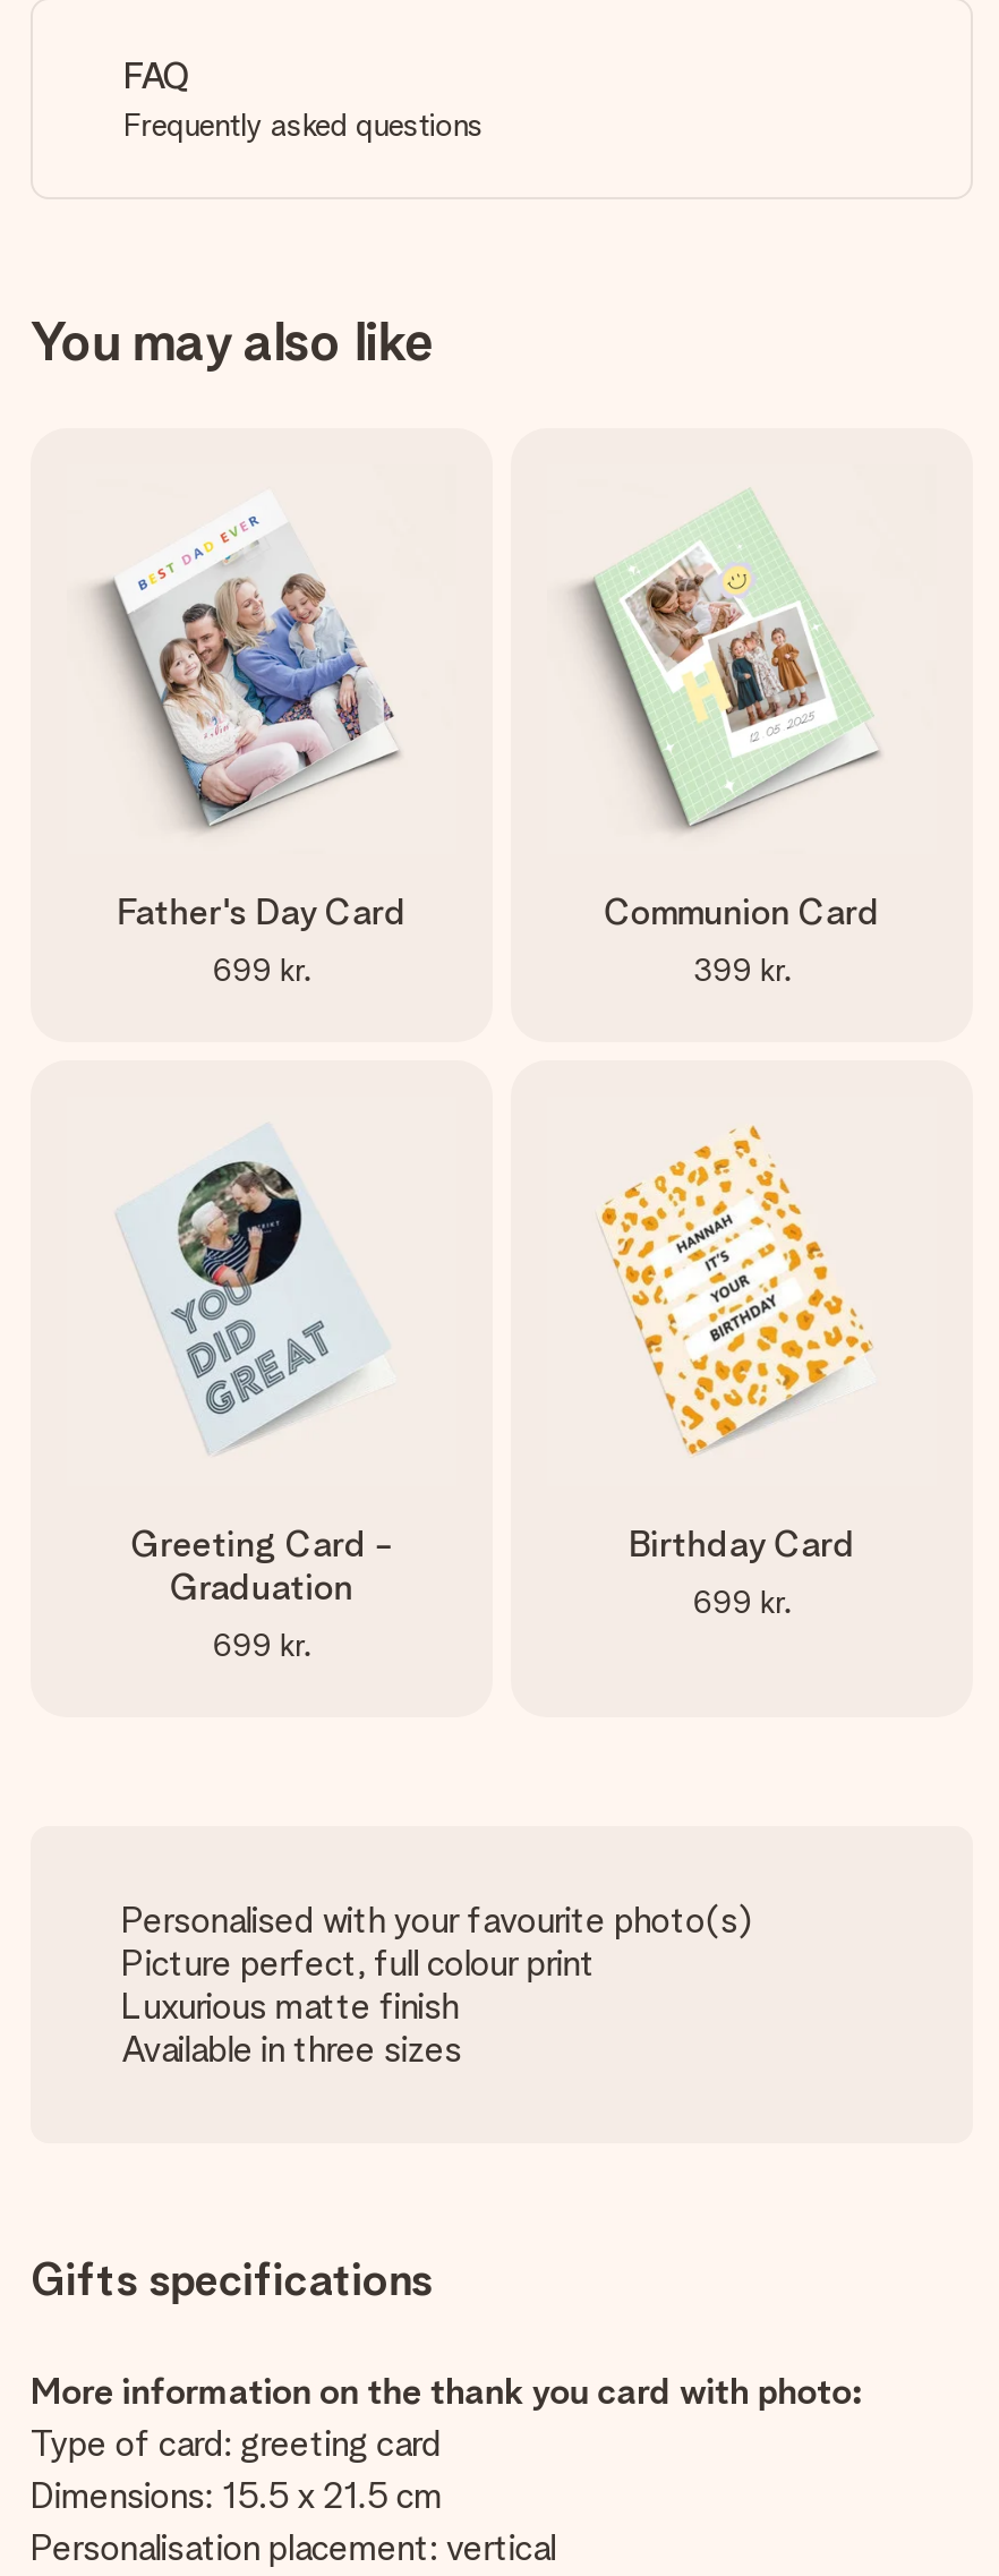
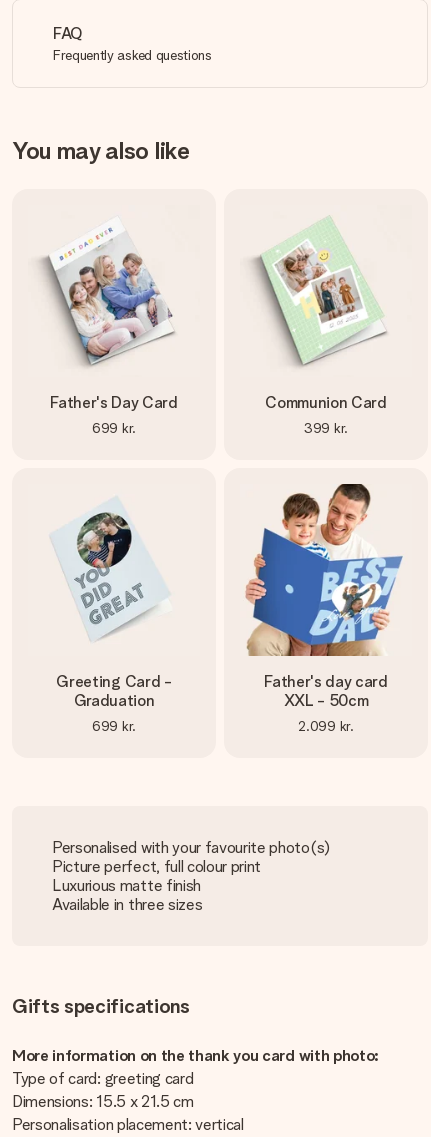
[561,1097,914,1620] [image] | Birthday Card | 699 kr. -> [245,483,403,734] [image] | Father's day card | XXL - 50cm | 2.099 kr.

